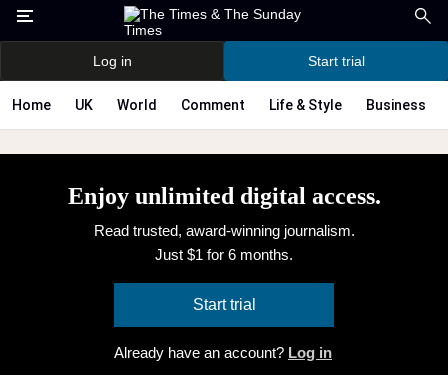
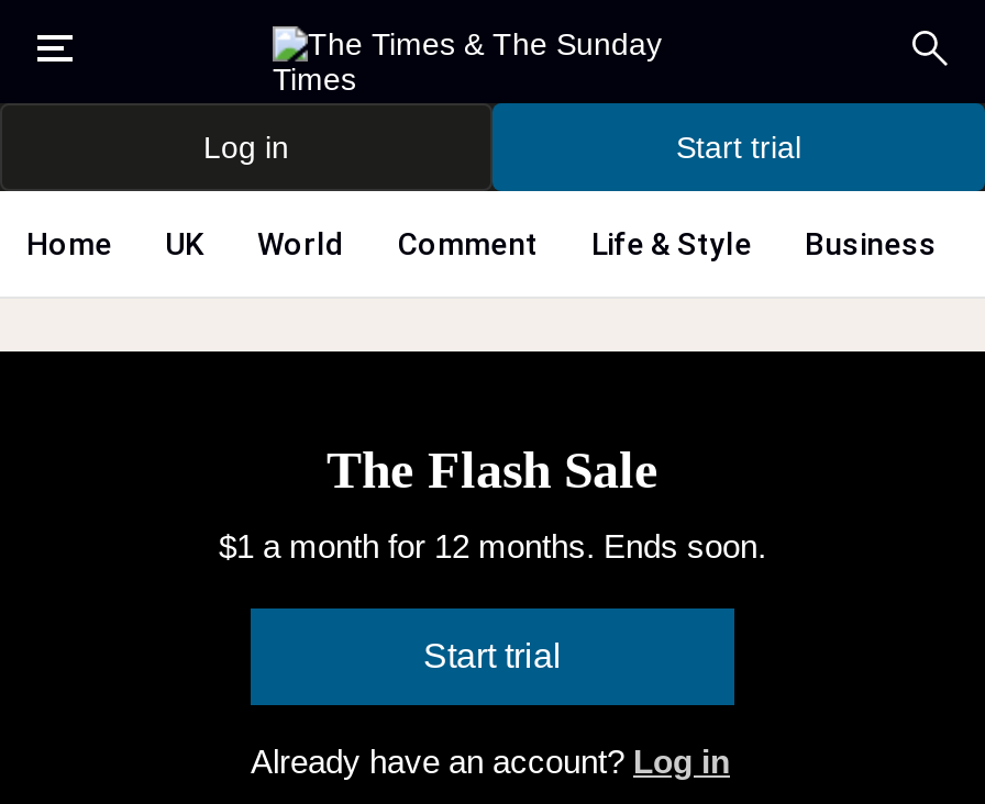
[67,183,380,209] Enjoy unlimited digital access. -> [327,442,658,499] The Flash Sale
[93,222,354,263] Read trusted, award-winning journalism. | Just $1 for 6 months. -> [219,527,766,565] $1 a month for 12 months. Ends soon.

